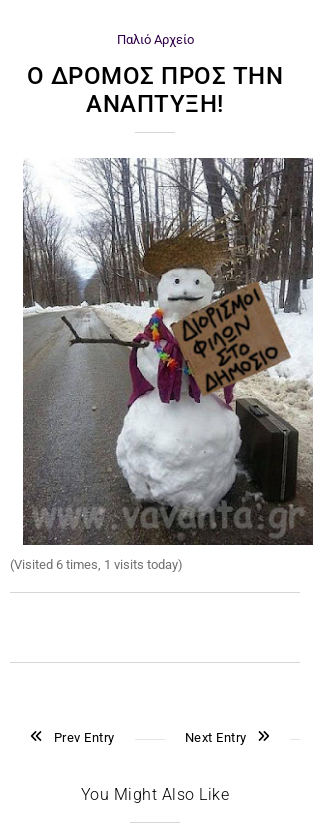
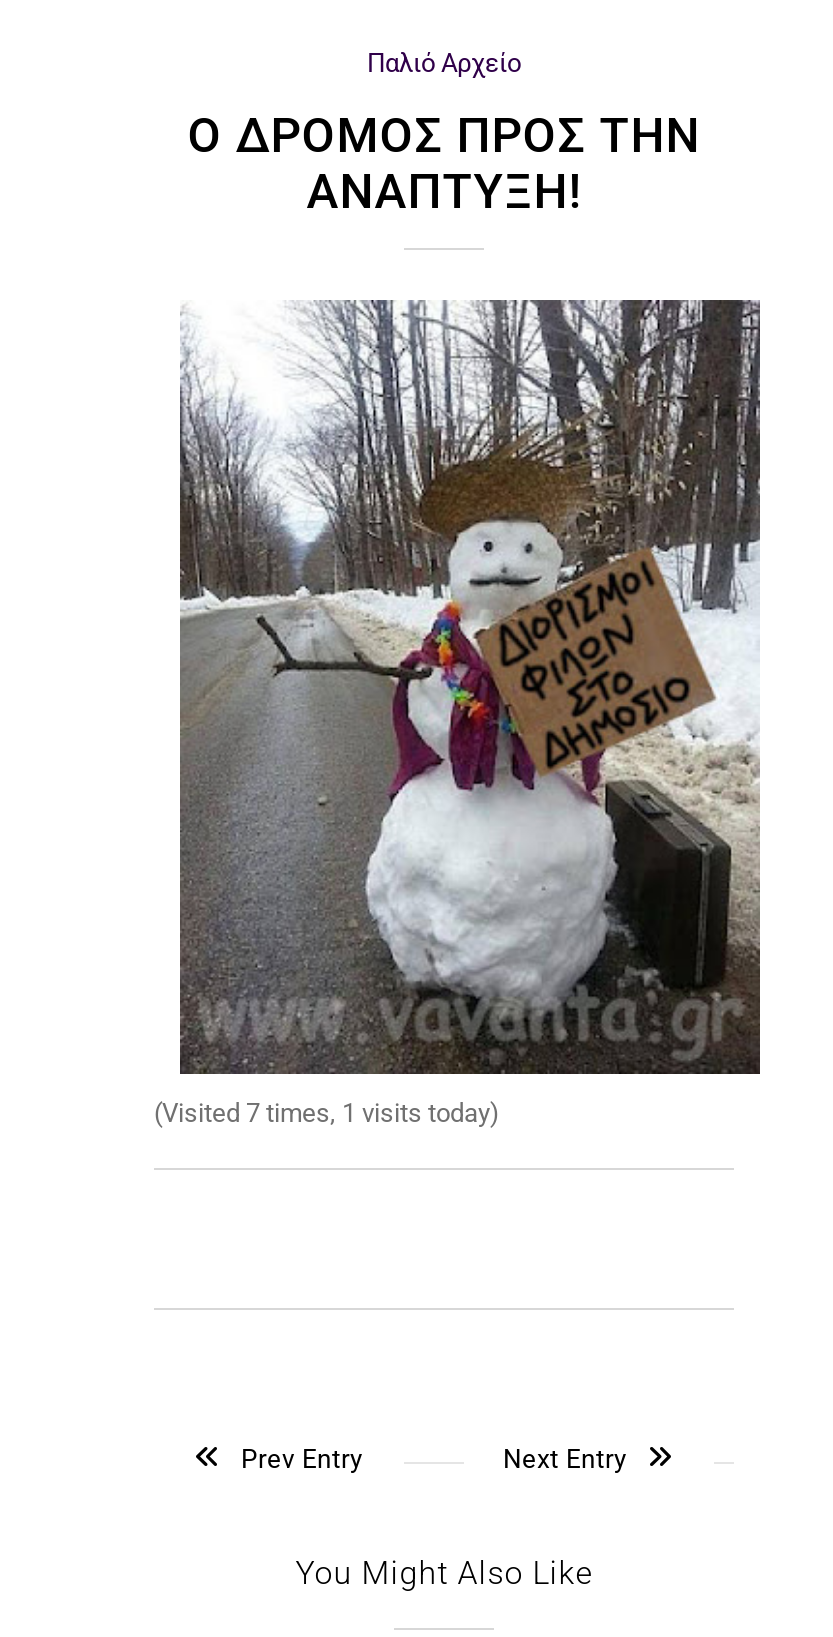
[10,557,183,572] (Visited 6 times, 1 visits today) -> [154,1097,500,1127] (Visited 7 times, 1 visits today)

